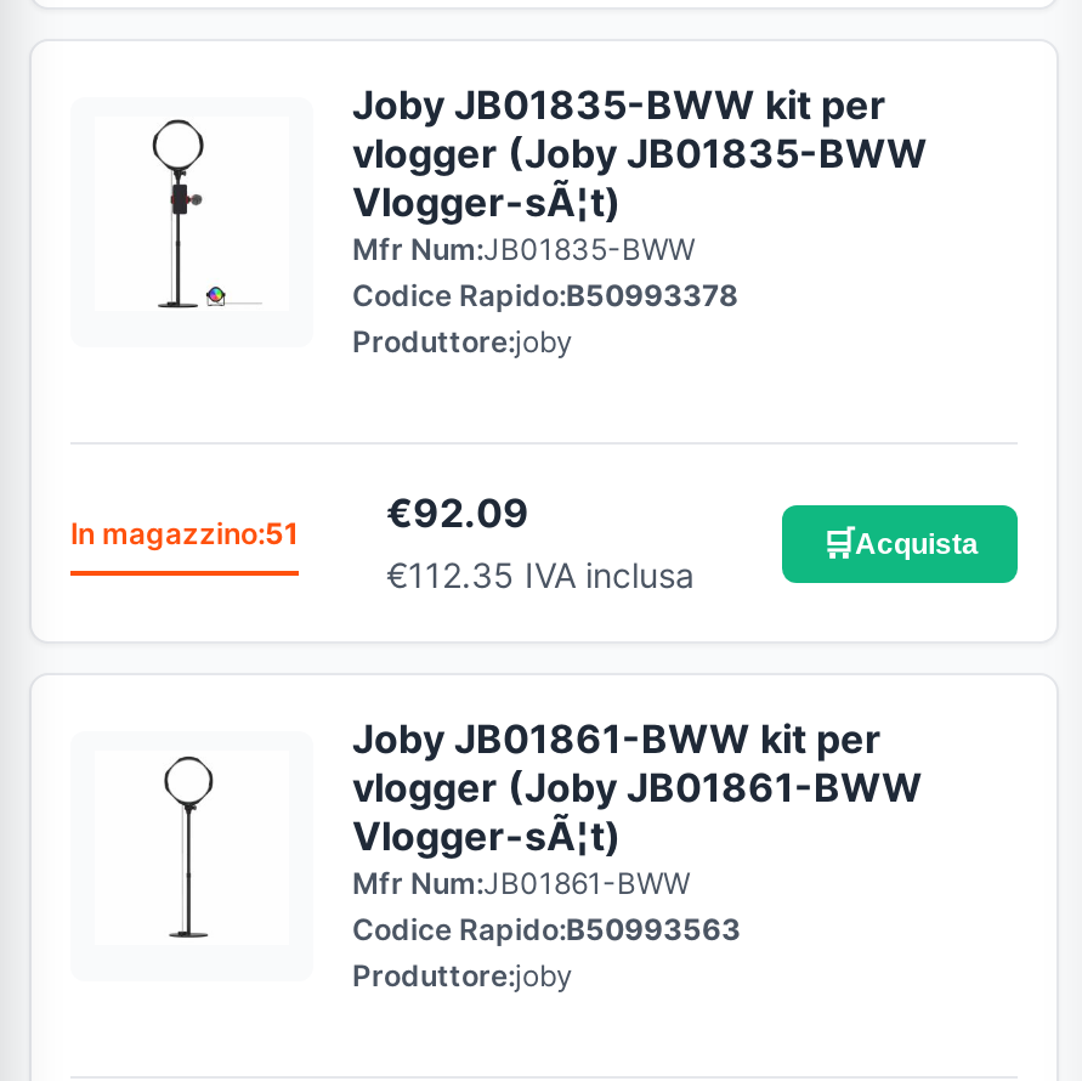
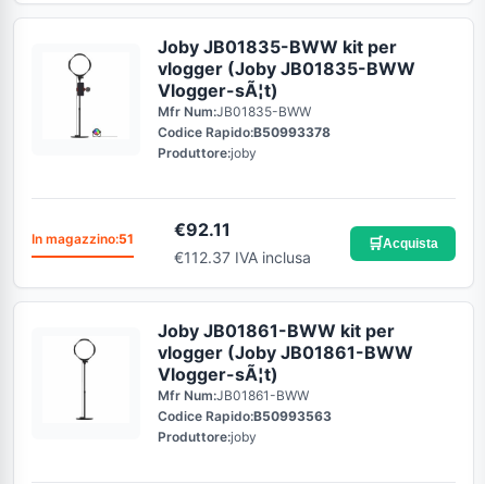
[386,488,529,537] €92.09 -> [173,219,230,240] €92.11
[386,554,695,595] €112.35 IVA inclusa -> [173,248,310,266] €112.37 IVA inclusa

